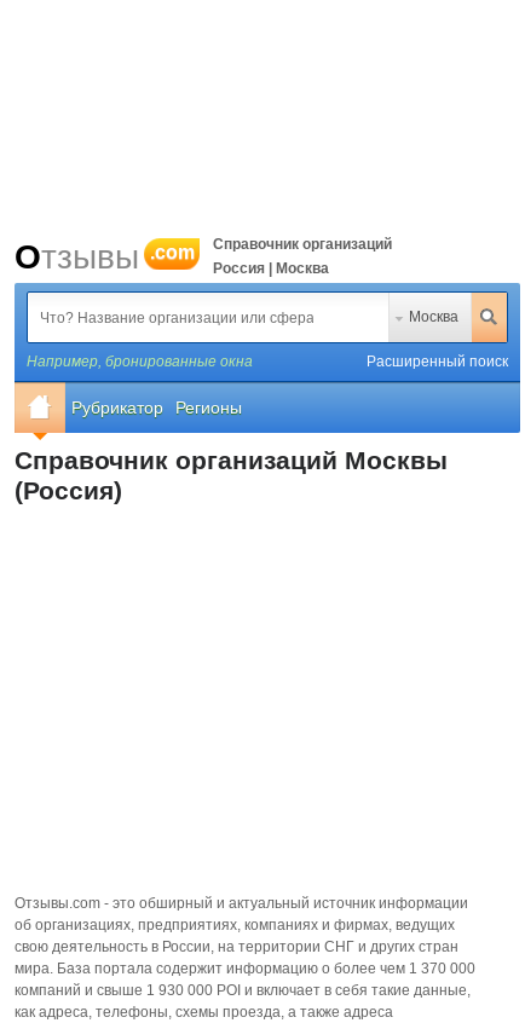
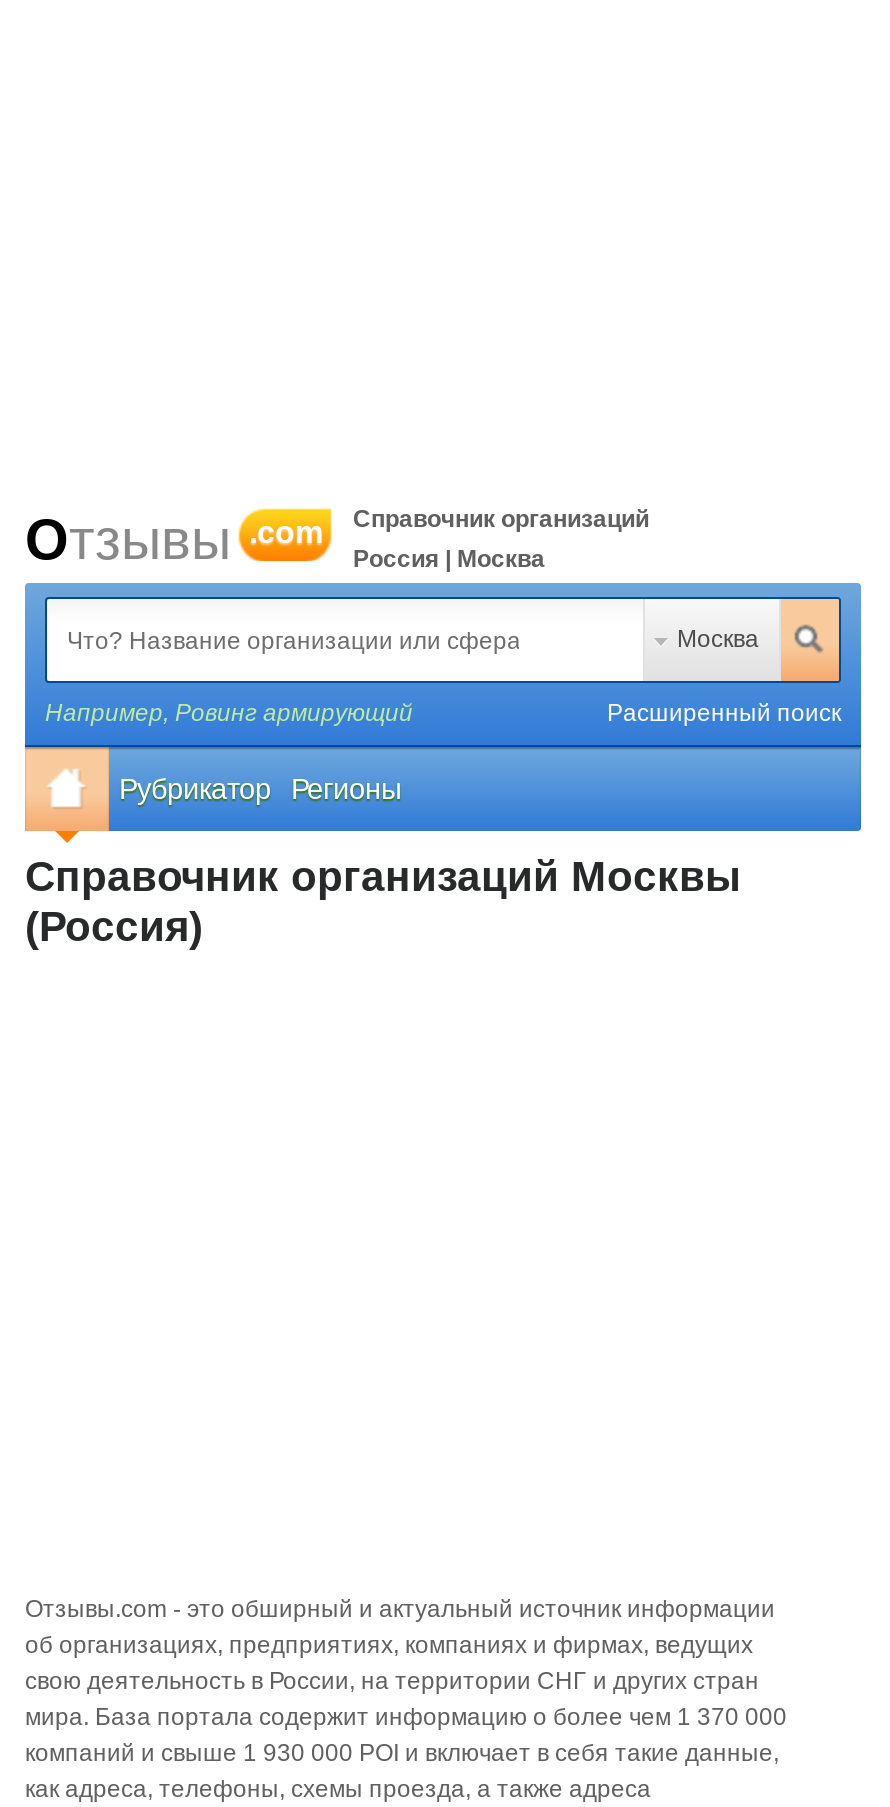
[27,353,253,370] Например, бронированные окна -> [45,699,413,727] Например, Ровинг армирующий

